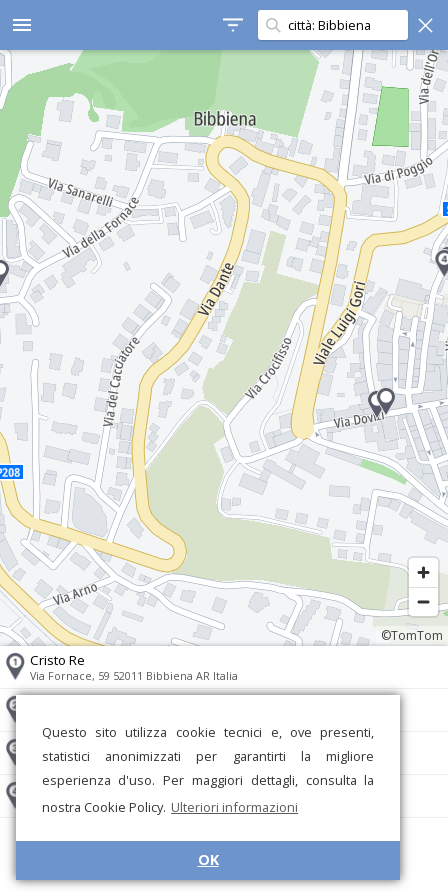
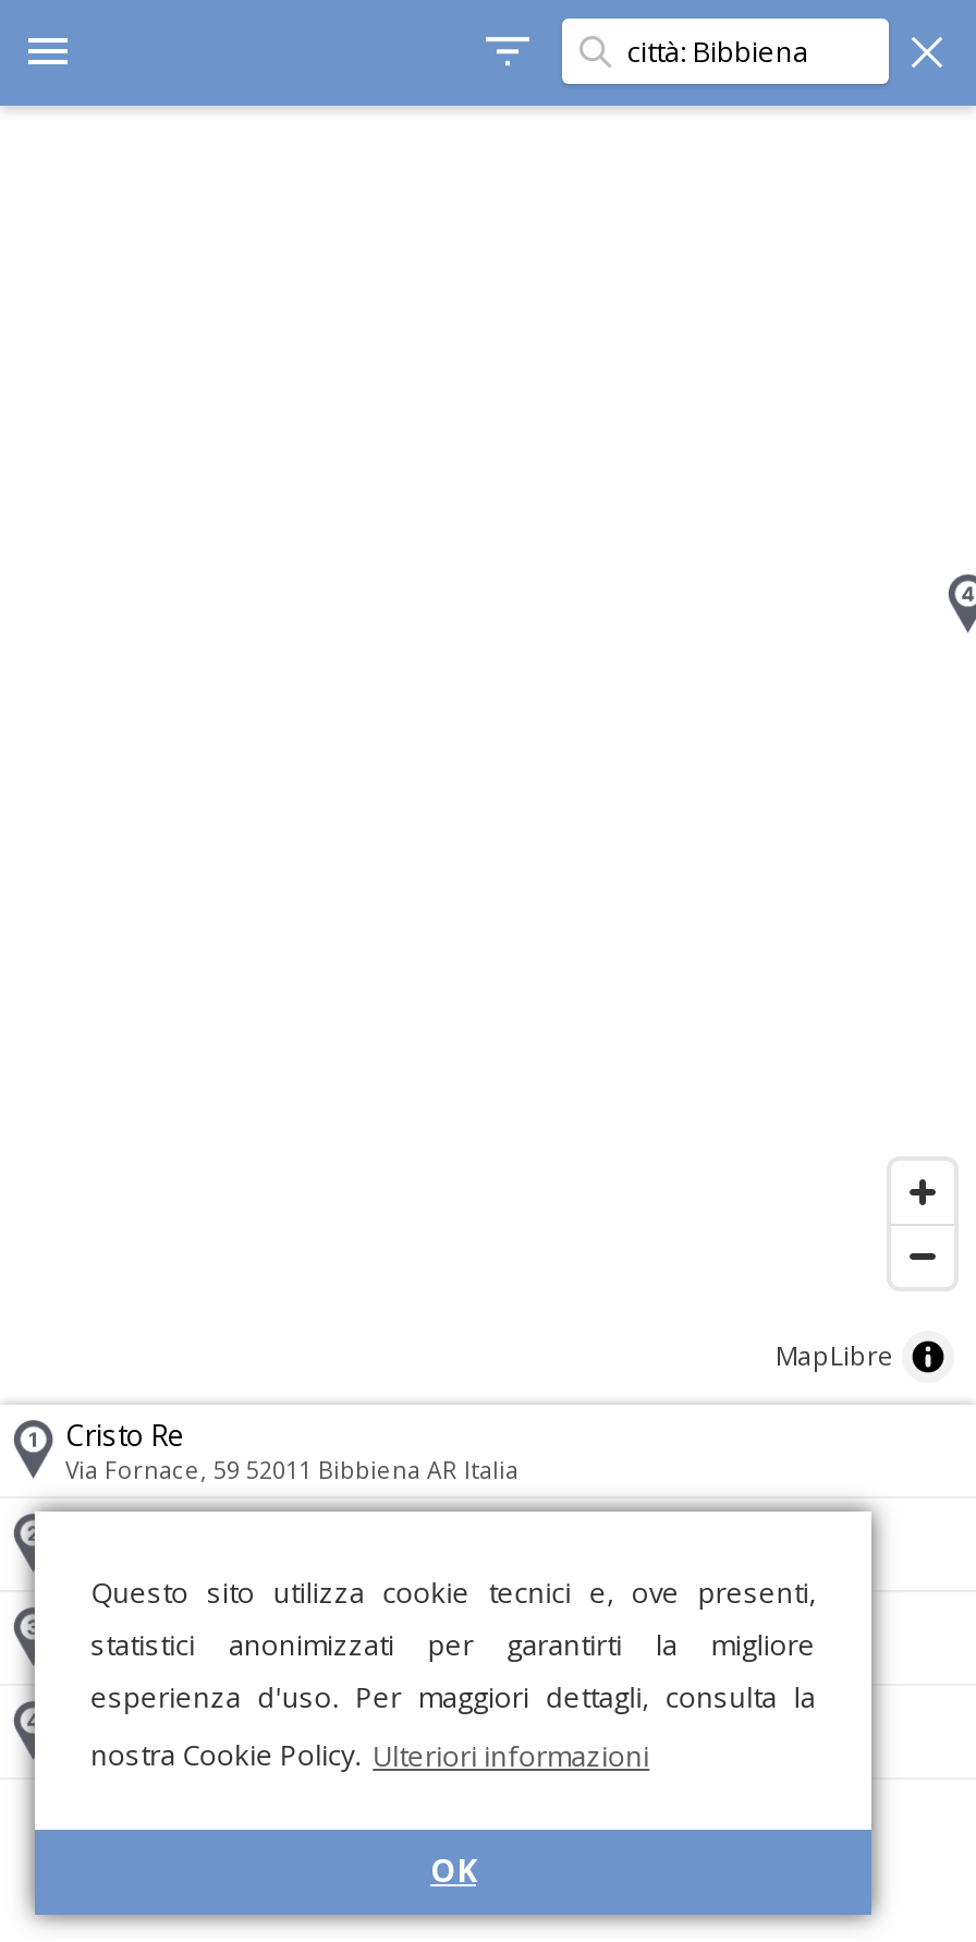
[3,49,445,647] [image] -> none
[381,627,443,644] ©TomTom -> [776,1337,893,1374] MapLibre

